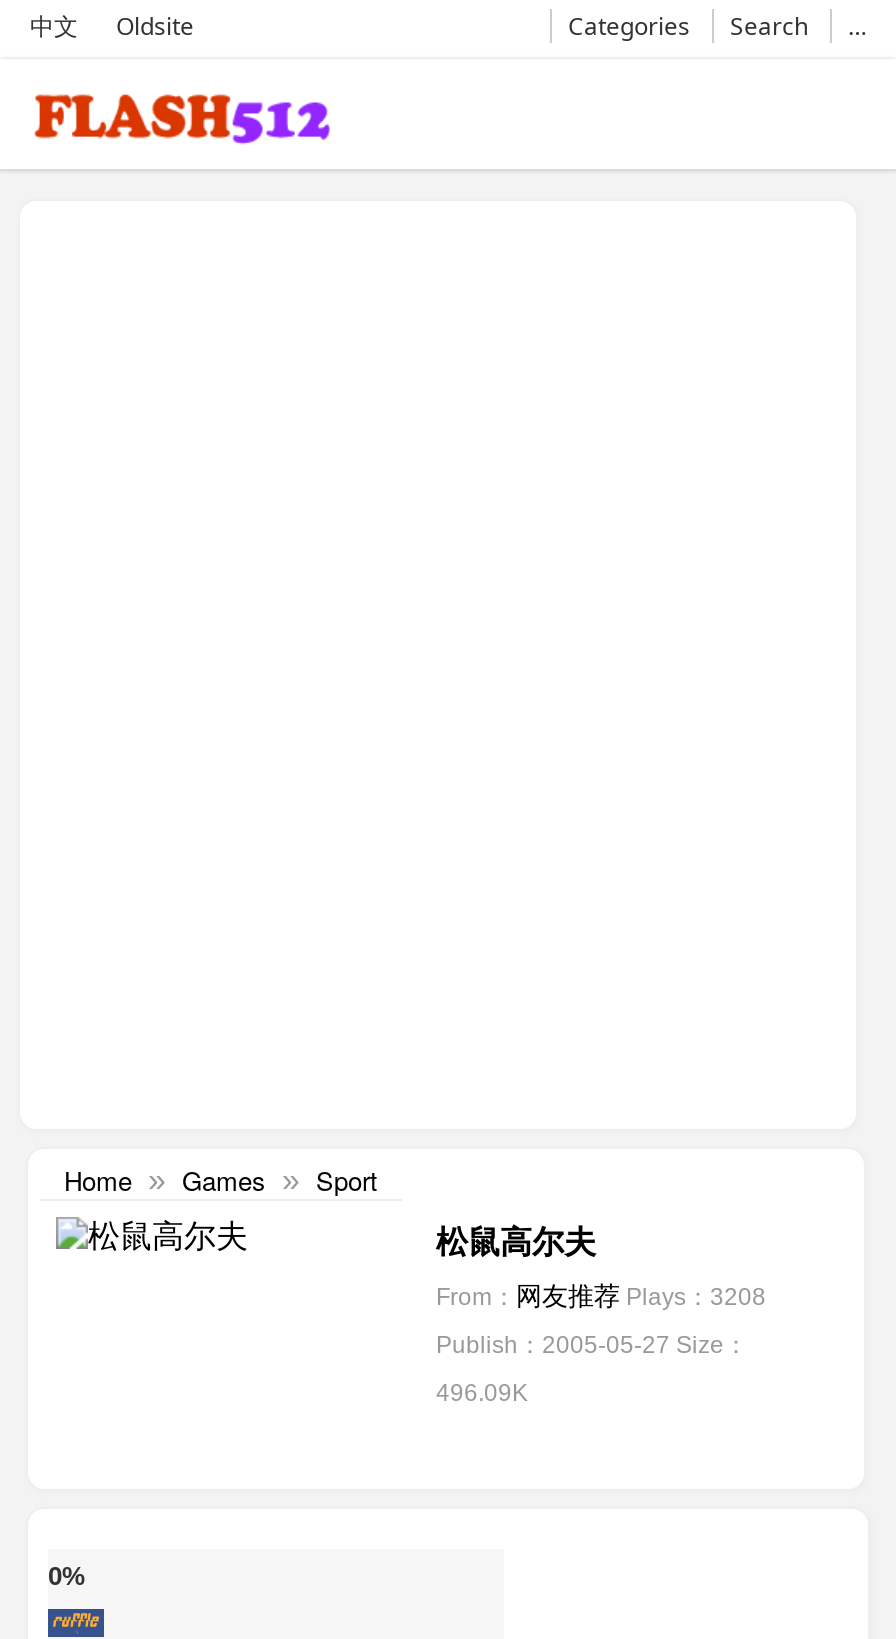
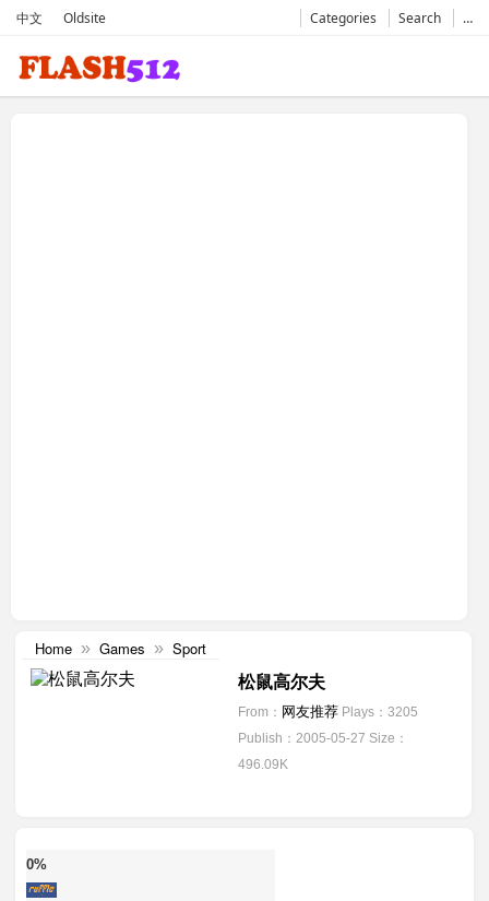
[436,1275,766,1313] From：网友推荐 Plays：3208 -> [238,700,418,721] From：网友推荐 Plays：3205

